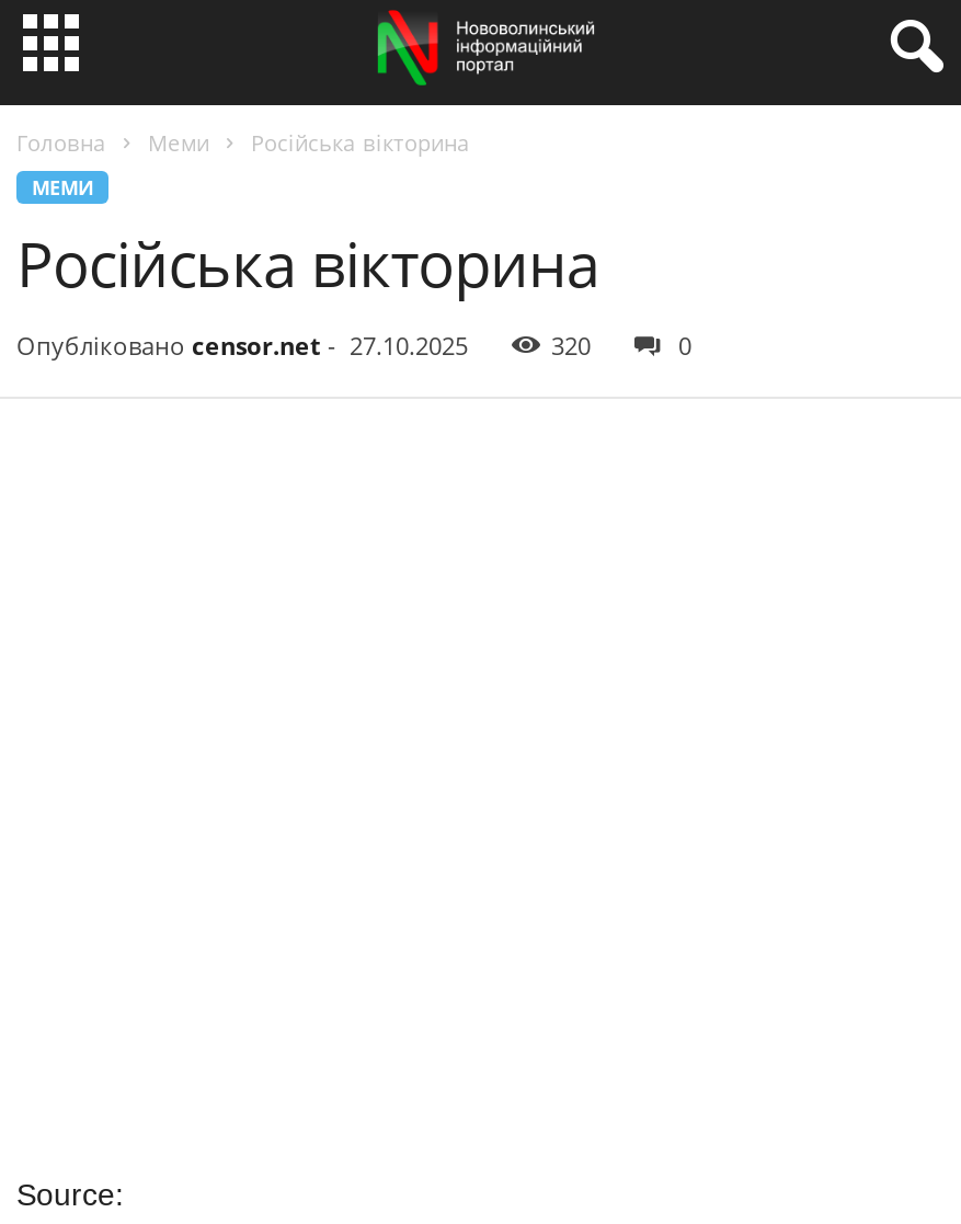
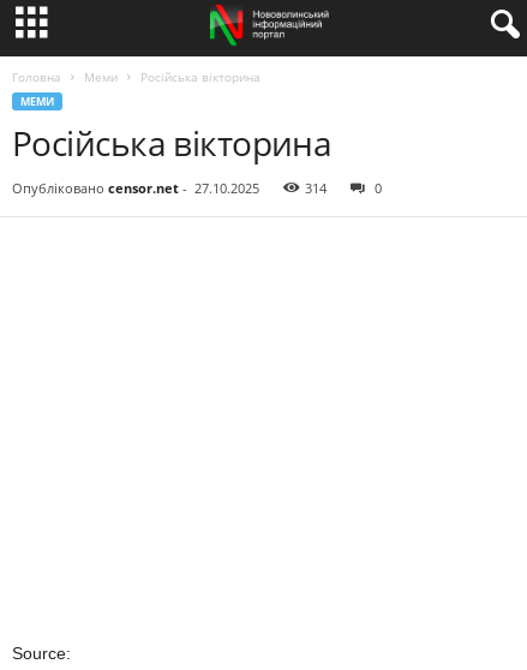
[551,329,591,362] 320 -> [305,179,327,197] 314

